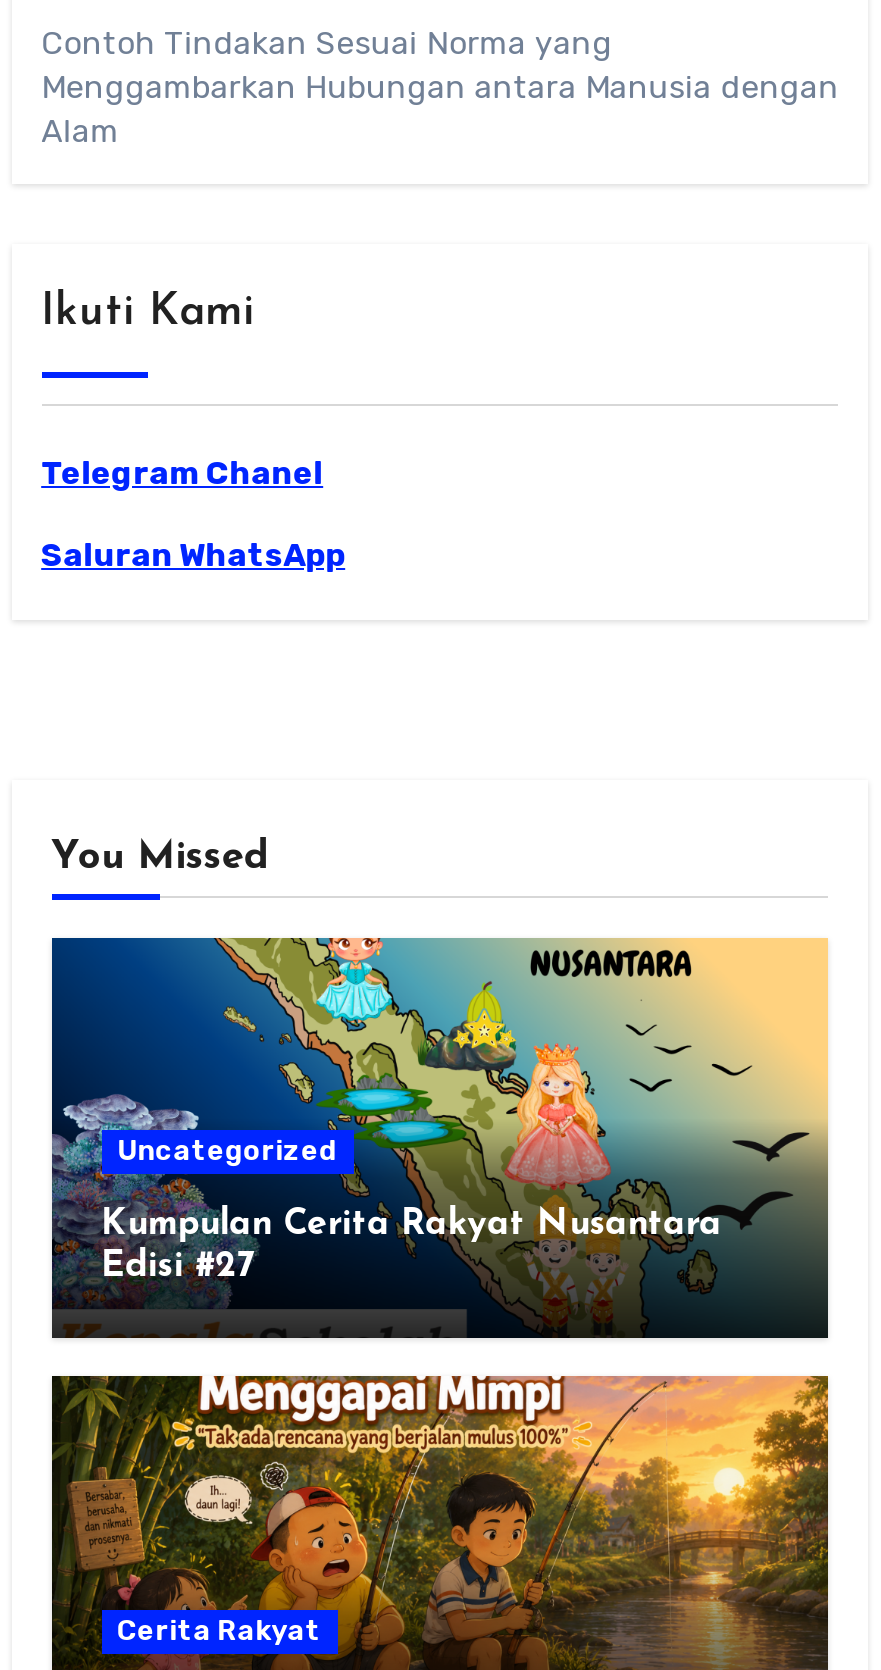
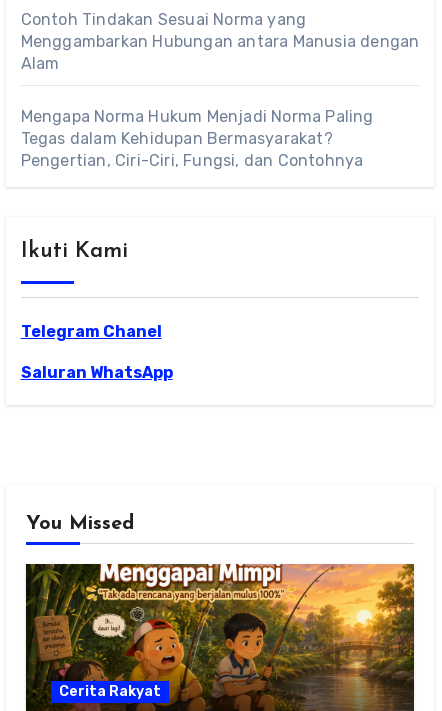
none -> [21,107,374,170] Mengapa Norma Hukum Menjadi Norma Paling | Tegas dalam Kehidupan Bermasyarakat? | Pengertian, Ciri-Ciri, Fungsi, dan Contohnya
moved [41,290,345,877] -> [21,240,173,534]: Ikuti Kami | Telegram Chanel | Saluran WhatsApp | You Missed
[50,936,828,1340] [image] | Uncategorized | Kumpulan Cerita Rakyat Nusantara | Edisi #27 -> none

